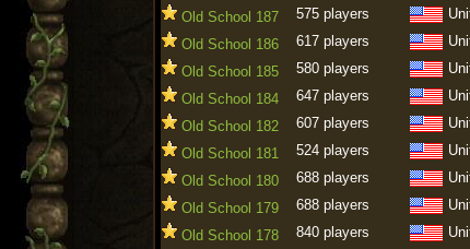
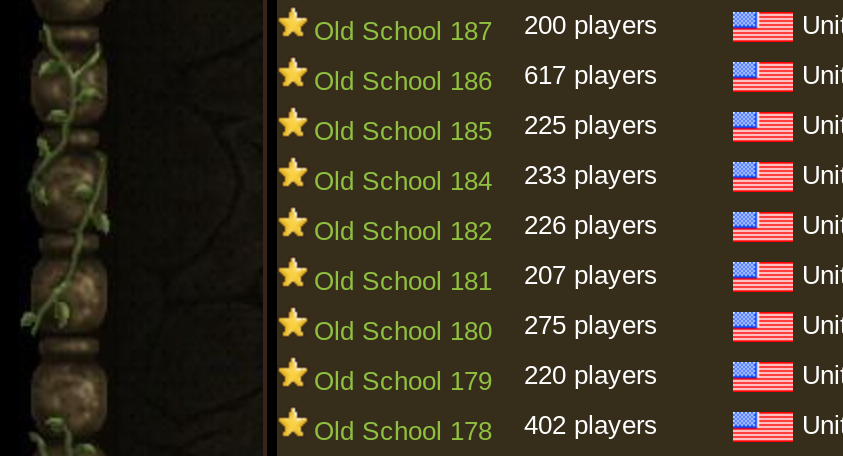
[181,5,369,25] Old School 187 575 players -> [314,10,658,46] Old School 187 200 players
[181,60,369,80] Old School 185 580 players -> [314,110,658,146] Old School 185 225 players
[181,87,369,107] Old School 184 647 players -> [314,160,658,196] Old School 184 233 players
[181,115,369,134] Old School 182 607 players -> [314,210,658,246] Old School 182 226 players
[181,142,369,162] Old School 181 524 players -> [314,260,658,296] Old School 181 207 players
[181,169,369,189] Old School 180 688 players -> [314,310,658,346] Old School 180 275 players
[181,197,369,216] Old School 179 688 players -> [314,360,658,396] Old School 179 220 players
[181,224,369,244] Old School 178 840 players -> [314,410,658,446] Old School 178 402 players

